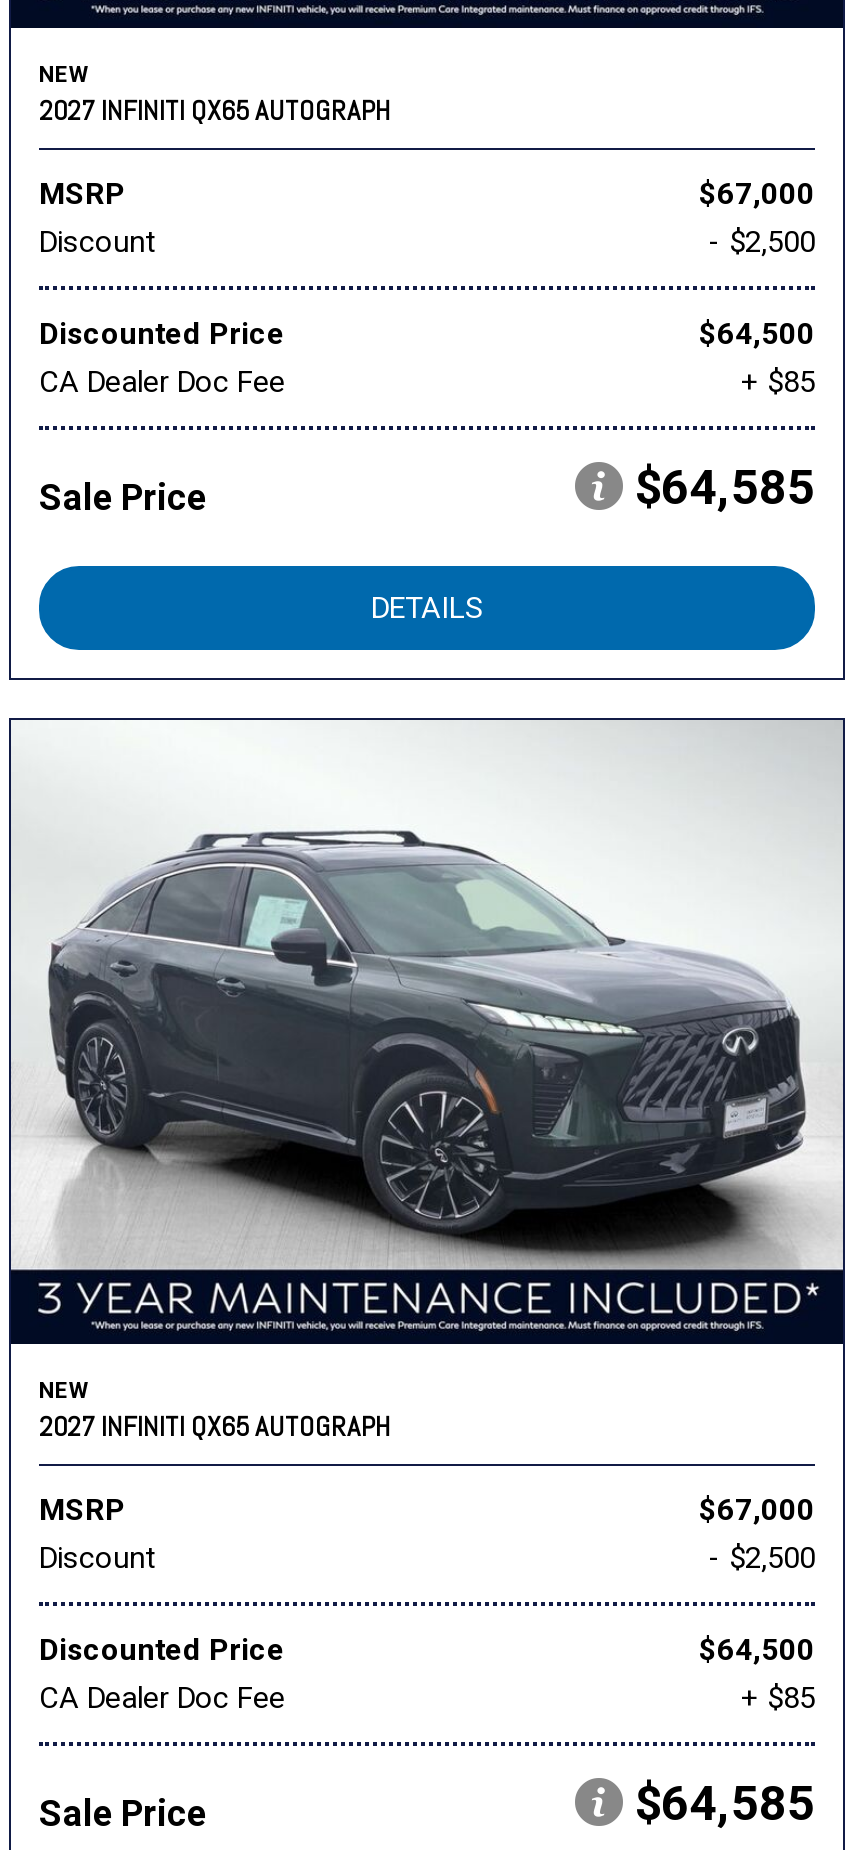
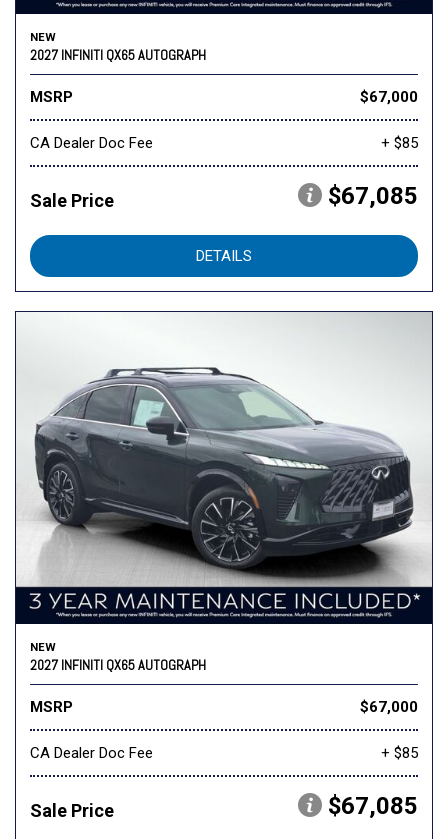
[39,224,815,352] Discount | - $2,500 | Discounted Price | $64,500 -> none
[635,460,815,516] $64,585 -> [328,182,418,210] $67,085
[39,1540,815,1668] Discount | - $2,500 | Discounted Price | $64,500 -> none
[635,1776,815,1832] $64,585 -> [328,792,418,820] $67,085

